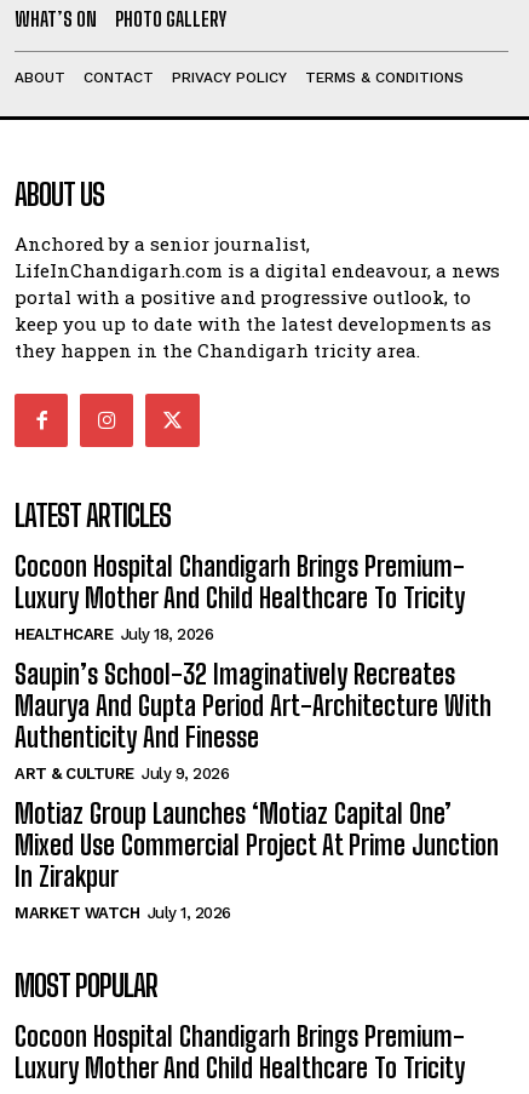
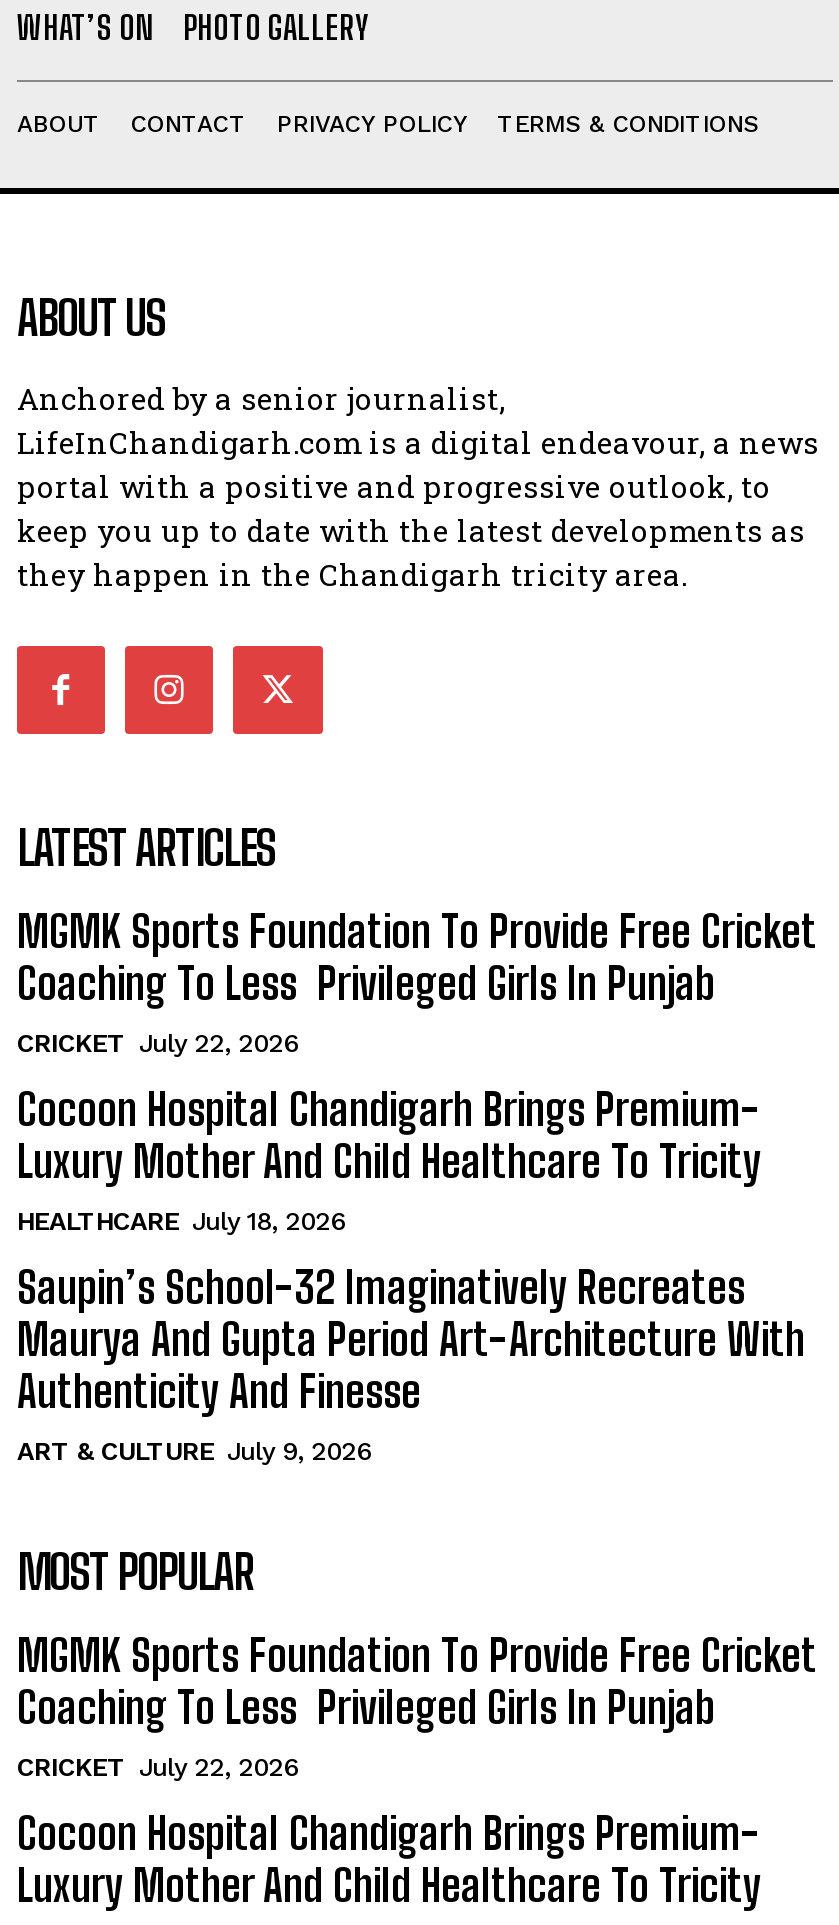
none -> [17,905,817,1059] MGMK Sports Foundation To Provide Free Cricket | Coaching To Less Privileged Girls In Punjab | CRICKET July 22, 2026
moved [15,551,491,783] -> [17,1083,805,1467]: Cocoon Hospital Chandigarh Brings Premium- | Luxury Mother And Child Healthcare To Tricity | HEALTHCARE July 18, 2026 | Saupin’s School-32 Imaginatively Recreates | Maurya And Gupta Period Art-Architecture With | Authenticity And Finesse | ART & CULTURE July 9, 2026
[15,798,499,923] Motiaz Group Launches ‘Motiaz Capital One’ | Mixed Use Commercial Project At Prime Junction | In Zirakpur | MARKET WATCH July 1, 2026 -> none
moved [15,969,157,1004] -> [17,1543,253,1601]: MOST POPULAR
none -> [17,1629,817,1783] MGMK Sports Foundation To Provide Free Cricket | Coaching To Less Privileged Girls In Punjab | CRICKET July 22, 2026

